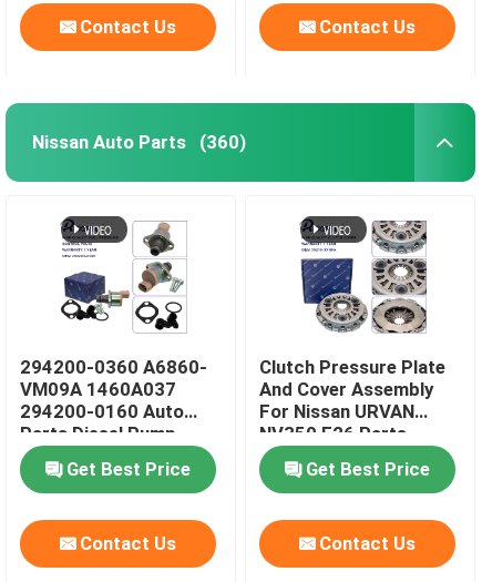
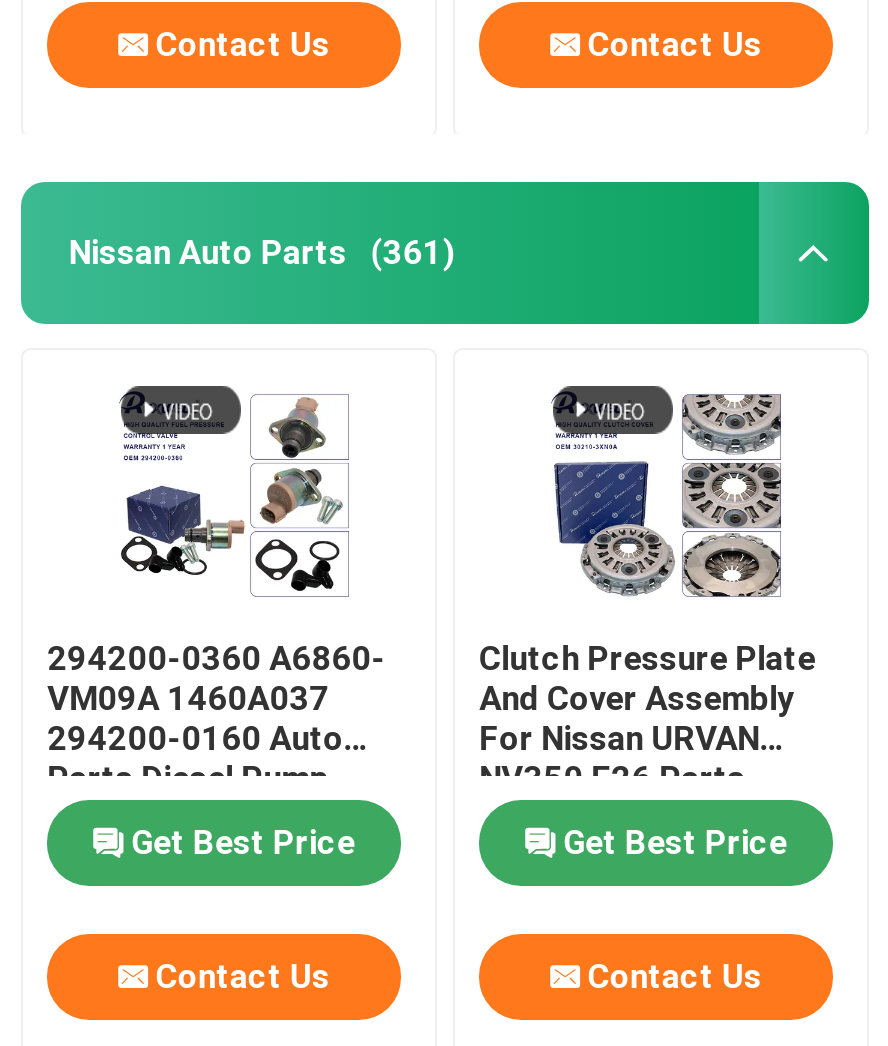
[32,131,246,154] Nissan Auto Parts (360) -> [69,232,455,273] Nissan Auto Parts (361)

